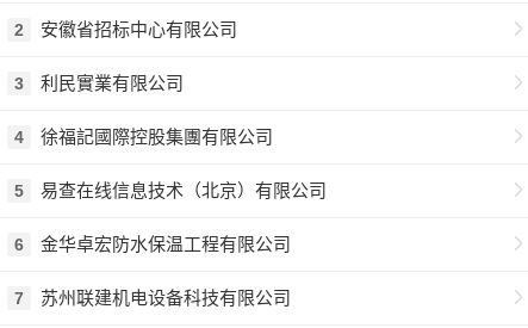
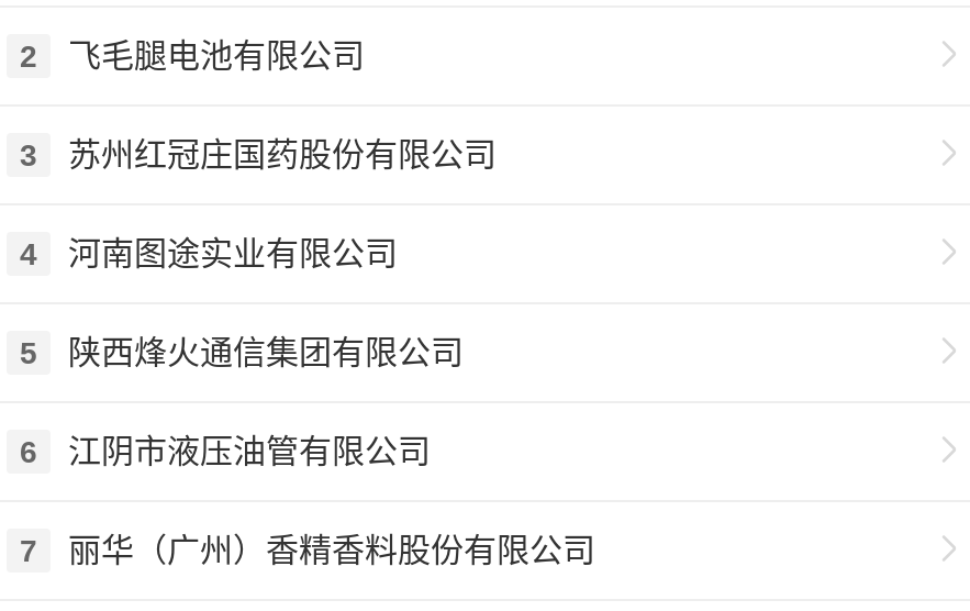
[41,19,237,39] 安徽省招标中心有限公司 -> [68,36,365,74] 飞毛腿电池有限公司
[41,73,184,93] 利民實業有限公司 -> [68,135,497,173] 苏州红冠庄国药股份有限公司
[41,126,273,147] 徐福記國際控股集團有限公司 -> [68,234,398,271] 河南图途实业有限公司
[41,180,327,200] 易查在线信息技术（北京）有限公司 -> [68,333,464,370] 陕西烽火通信集团有限公司
[41,234,291,254] 金华卓宏防水保温工程有限公司 -> [68,432,431,469] 江阴市液压油管有限公司
[41,287,291,308] 苏州联建机电设备科技有限公司 -> [68,531,595,568] 丽华（广州）香精香料股份有限公司

